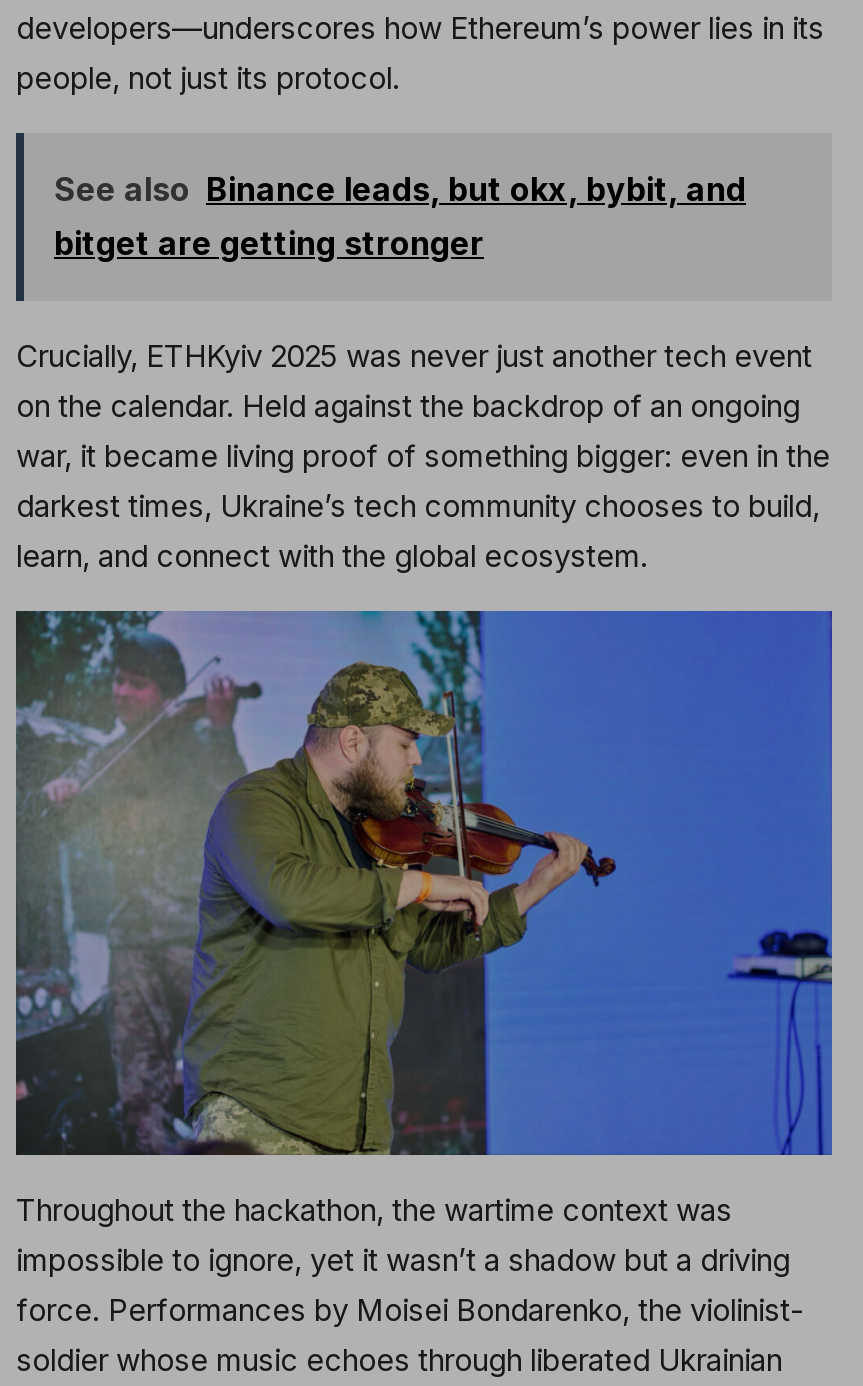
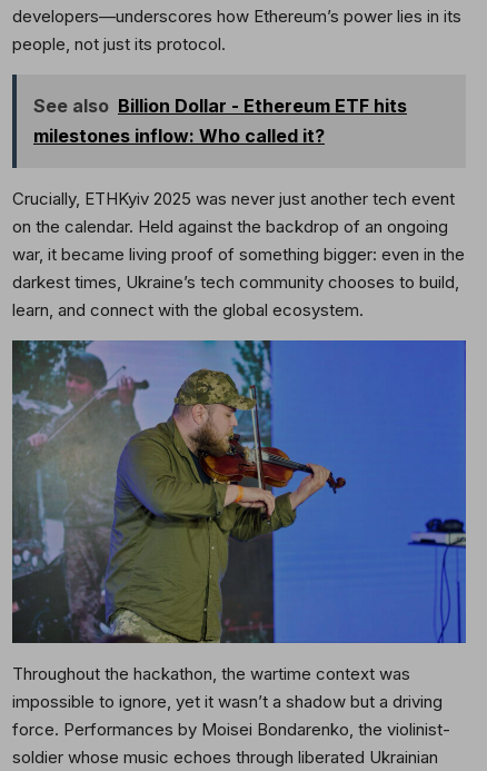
[54,170,746,264] See also Binance leads, but okx, bybit, and | bitget are getting stronger -> [33,95,407,147] See also Billion Dollar - Ethereum ETF hits | milestones inflow: Who called it?

